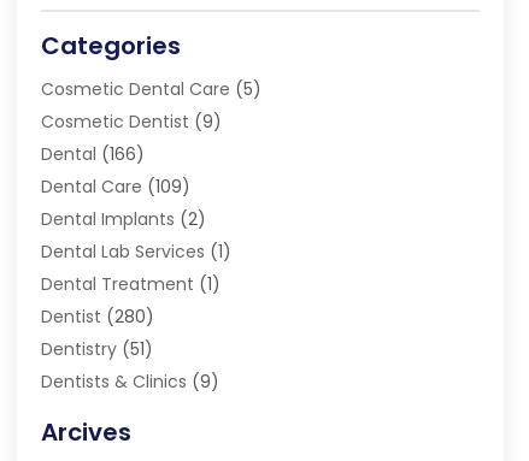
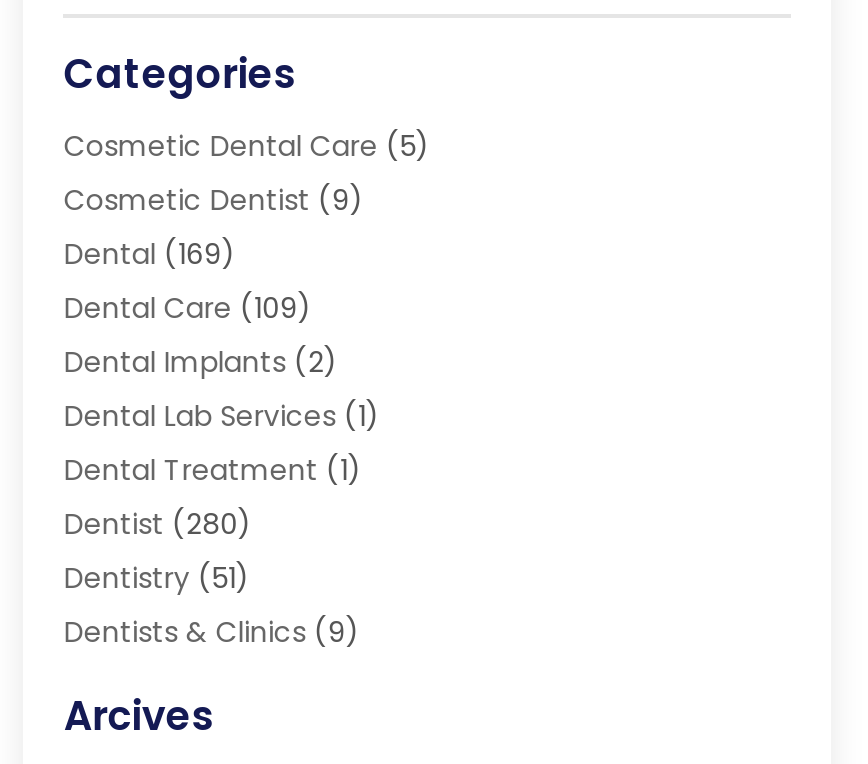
[41,142,145,166] Dental (166) -> [64,234,236,274] Dental (169)

